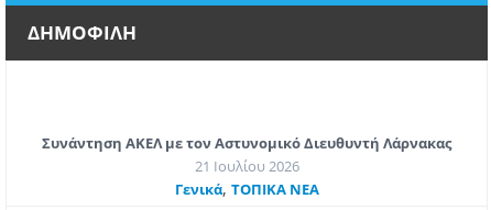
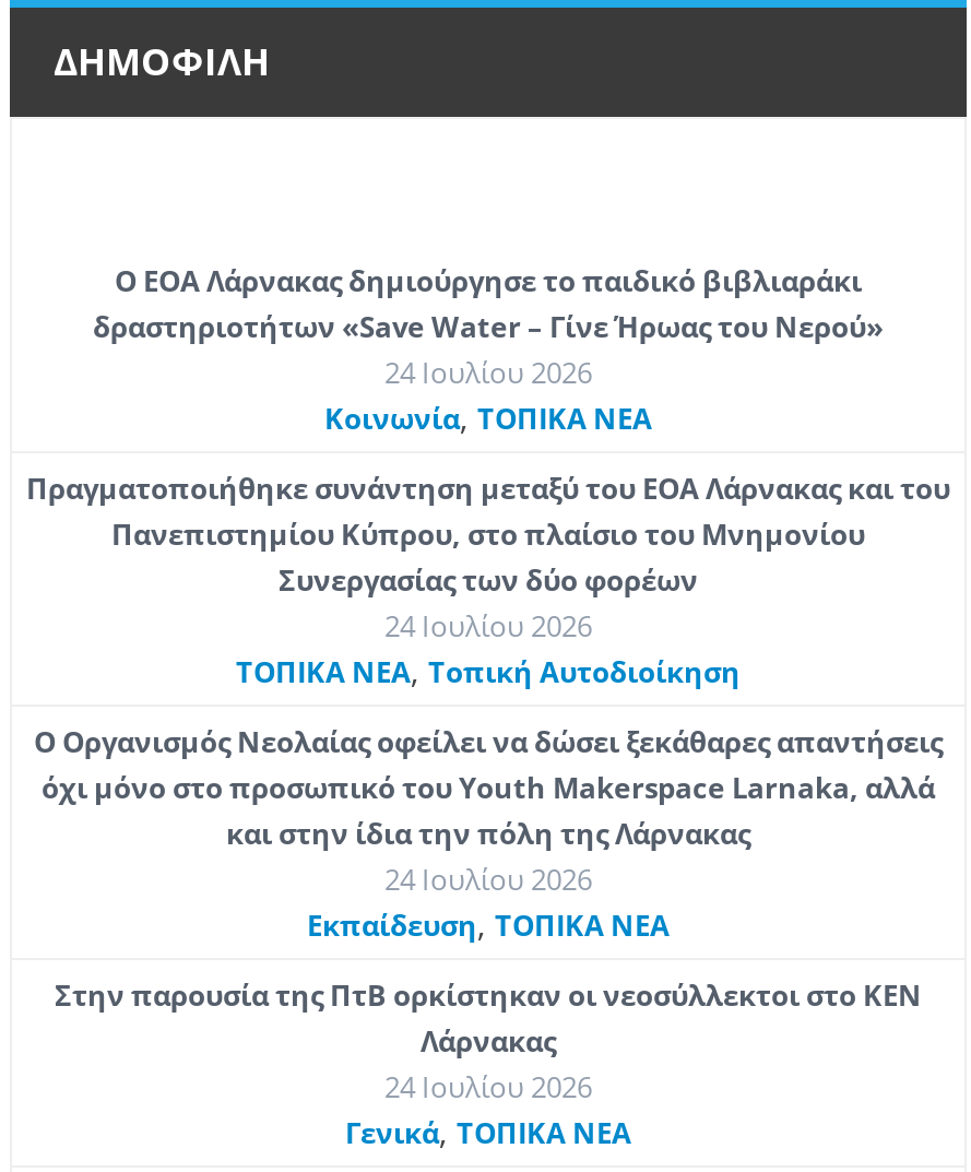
[42,133,451,176] Συνάντηση ΑΚΕΛ με τον Αστυνομικό Διευθυντή Λάρνακας | 21 Ιουλίου 2026 -> [26,262,950,1107] Ο ΕΟΑ Λάρνακας δημιούργησε το παιδικό βιβλιαράκι | δραστηριοτήτων «Save Water – Γίνε Ήρωας του Νερού» | 24 Ιουλίου 2026 | Κοινωνία, ΤΟΠΙΚΑ ΝΕΑ | Πραγματοποιήθηκε συνάντηση μεταξύ του ΕΟΑ Λάρνακας και του | Πανεπιστημίου Κύπρου, στο πλαίσιο του Μνημονίου | Συνεργασίας των δύο φορέων | 24 Ιουλίου 2026 | ΤΟΠΙΚΑ ΝΕΑ, Τοπική Αυτοδιοίκηση | Ο Οργανισμός Νεολαίας οφείλει να δώσει ξεκάθαρες απαντήσεις | όχι μόνο στο προσωπικό του Youth Makerspace Larnaka, αλλά | και στην ίδια την πόλη της Λάρνακας | 24 Ιουλίου 2026 | Εκπαίδευση, ΤΟΠΙΚΑ ΝΕΑ | Στην παρουσία της ΠτΒ ορκίστηκαν οι νεοσύλλεκτοι στο ΚΕΝ | Λάρνακας | 24 Ιουλίου 2026

